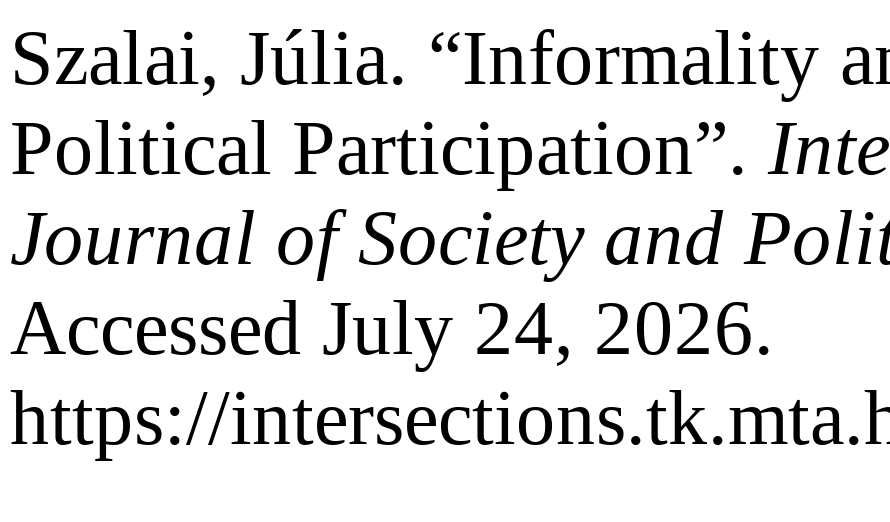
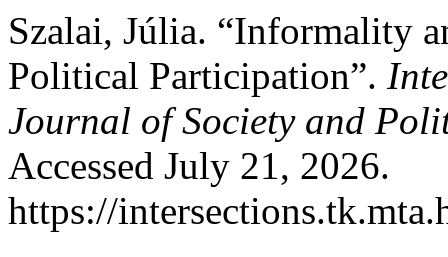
[10,284,774,370] Accessed July 24, 2026. -> [8,144,390,187] Accessed July 21, 2026.

